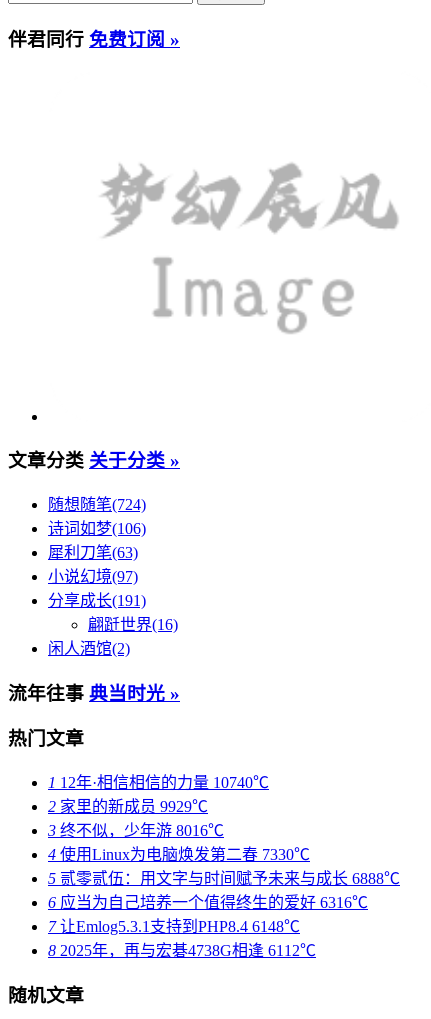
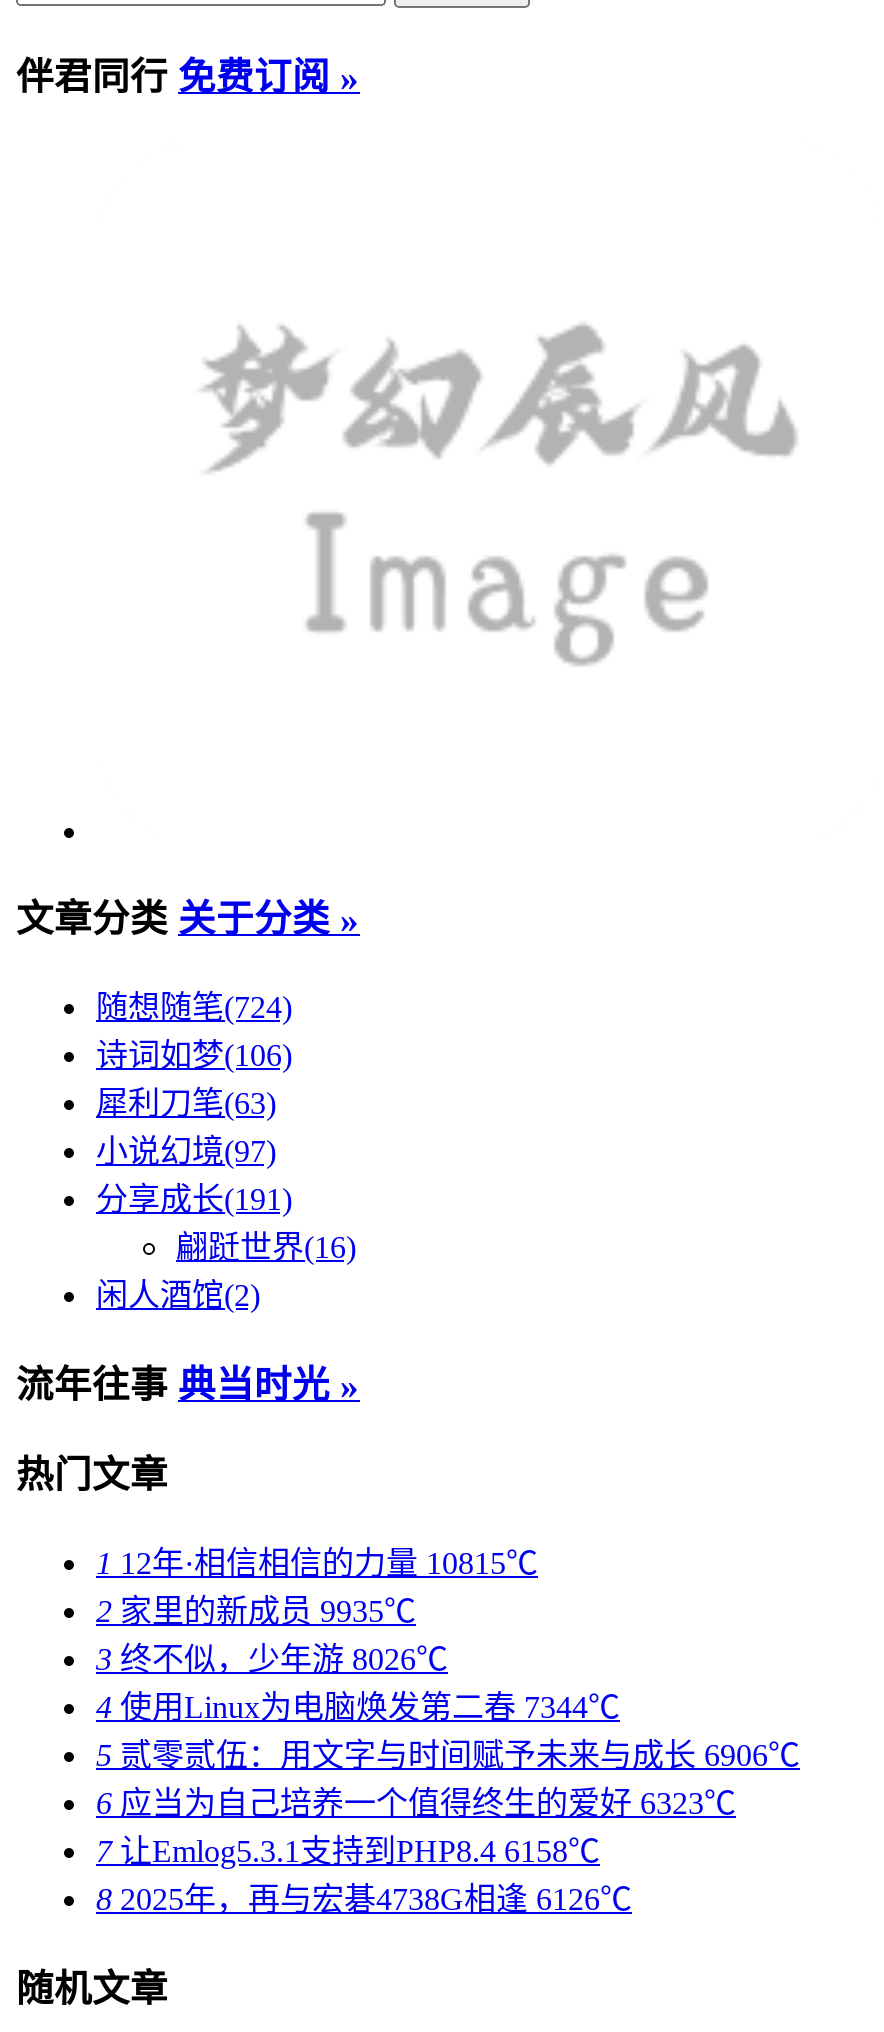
[48,774,269,791] 1 12年·相信相信的力量10740℃ -> [96,1546,538,1580] 1 12年·相信相信的力量10815℃
[48,798,208,815] 2家里的新成员9929℃ -> [96,1594,416,1628] 2家里的新成员9935℃
[48,822,224,839] 3终不似，少年游8016℃ -> [96,1642,448,1676] 3终不似，少年游8026℃
[48,846,310,863] 4使用Linux为电脑焕发第二春7330℃ -> [96,1690,620,1724] 4使用Linux为电脑焕发第二春7344℃
[48,870,400,887] 5贰零贰伍：用文字与时间赋予未来与成长6888℃ -> [96,1738,800,1772] 5贰零贰伍：用文字与时间赋予未来与成长6906℃
[48,894,368,911] 6应当为自己培养一个值得终生的爱好6316℃ -> [96,1786,736,1820] 6应当为自己培养一个值得终生的爱好6323℃
[48,918,300,935] 7让Emlog5.3.1支持到PHP8.4 6148℃ -> [96,1834,600,1868] 7让Emlog5.3.1支持到PHP8.4 6158℃
[48,942,316,959] 8 2025年，再与宏碁4738G相逢6112℃ -> [96,1882,632,1916] 8 2025年，再与宏碁4738G相逢6126℃

